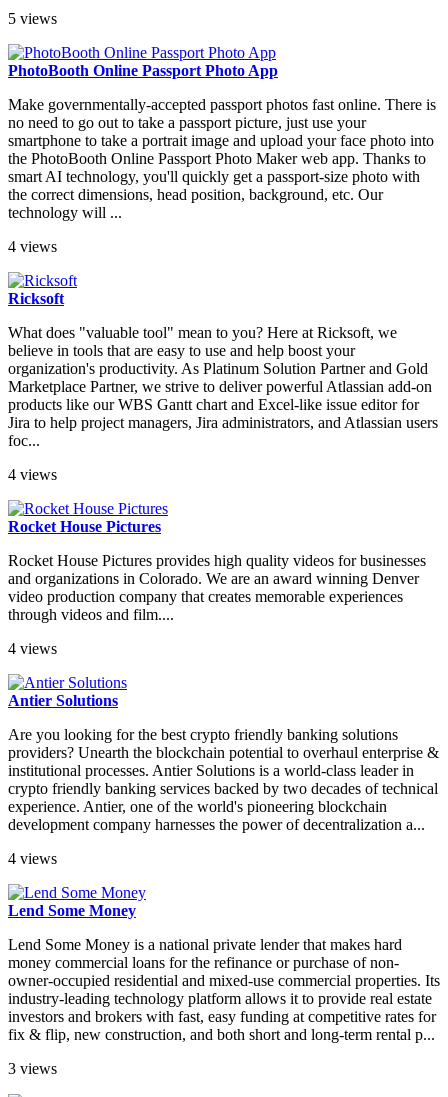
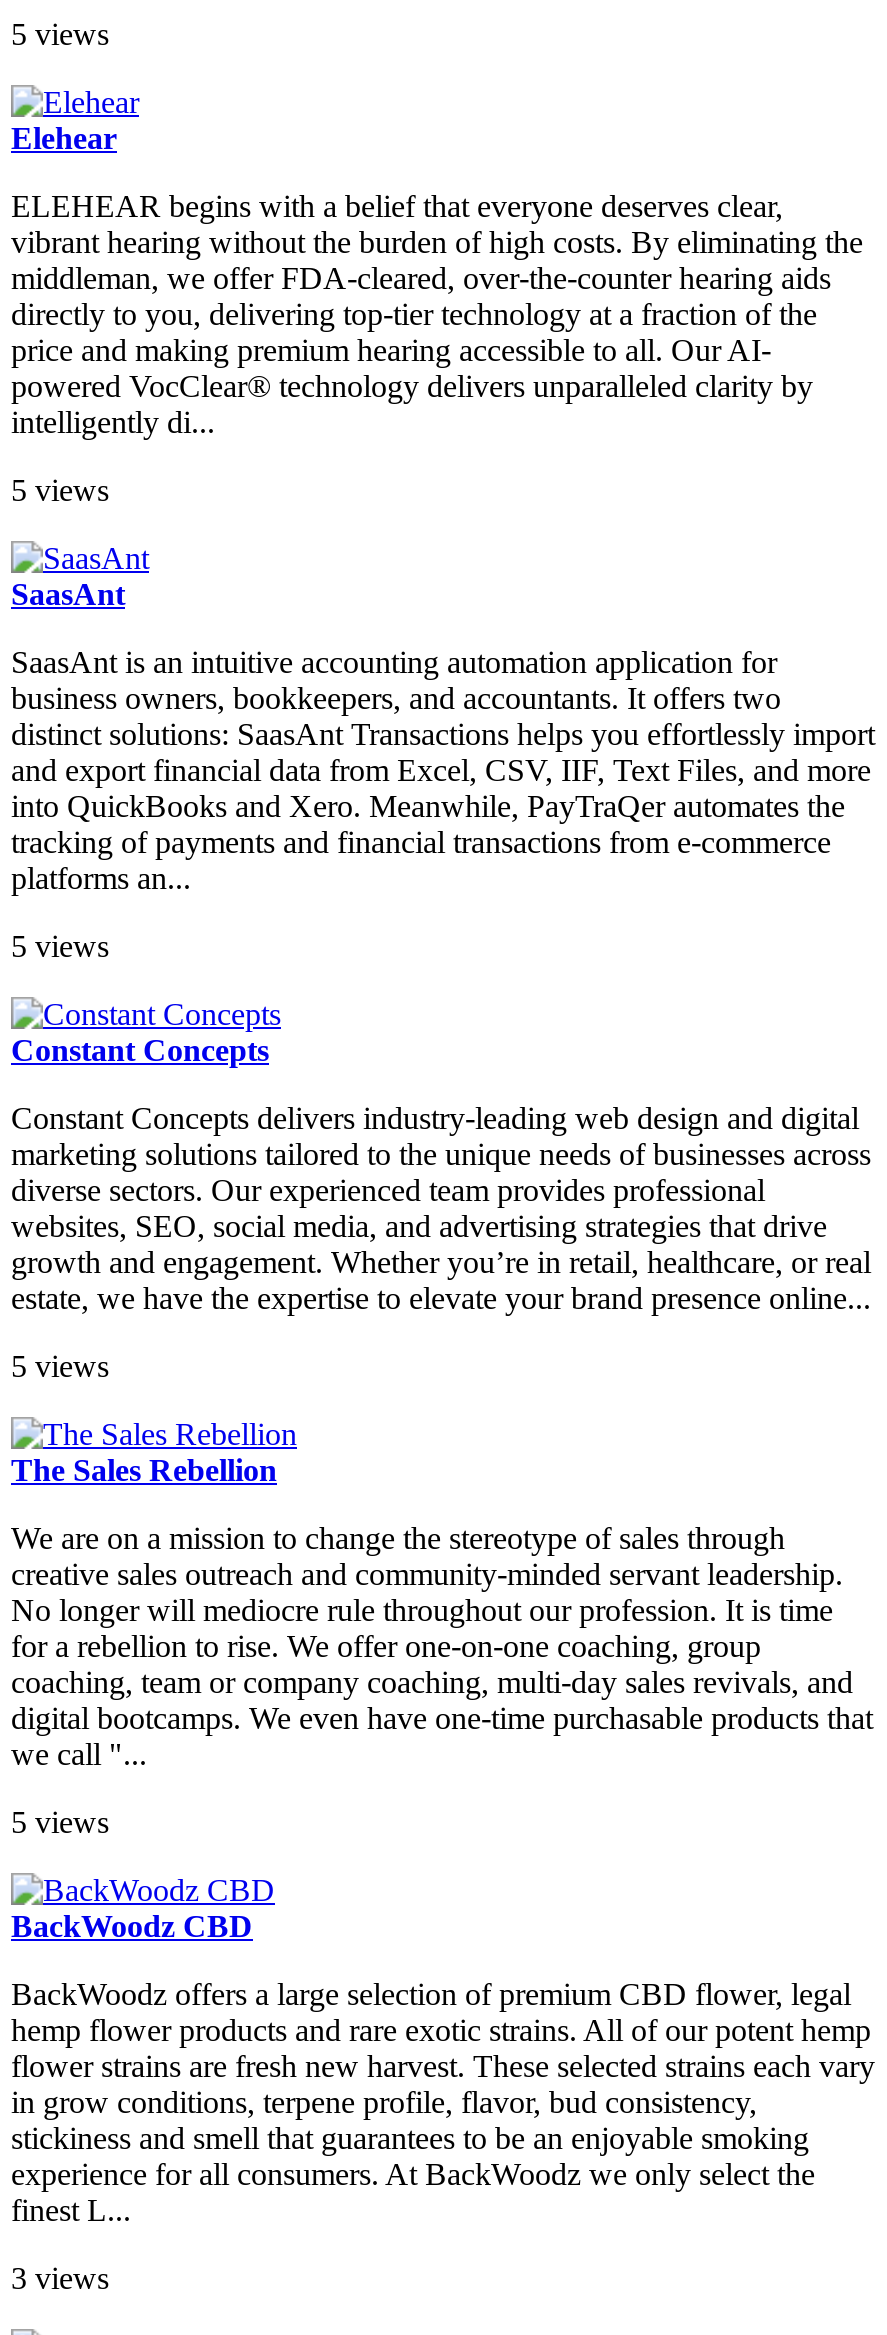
[8,62,278,79] PhotoBooth Online Passport Photo App -> [11,121,117,155] Elehear
[8,96,436,221] Make governmentally-accepted passport photos fast online. There is | no need to go out to take a passport picture, just use your | smartphone to take a portrait image and upload your face photo into | the PhotoBooth Online Passport Photo Maker web app. Thanks to | smart AI technology, you'll quickly get a passport-size photo with | the correct dimensions, head position, background, etc. Our | technology will ... -> [11,189,863,439] ELEHEAR begins with a belief that everyone deserves clear, | vibrant hearing without the burden of high costs. By eliminating the | middleman, we offer FDA-cleared, over-the-counter hearing aids | directly to you, delivering top-tier technology at a fraction of the | price and making premium hearing accessible to all. Our AI- | powered VocClear® technology delivers unparalleled clarity by | intelligently di...
[8,238,57,255] 4 views -> [11,473,109,507] 5 views
[8,290,64,307] Ricksoft -> [11,577,125,611] SaasAnt
[8,324,438,449] What does "valuable tool" mean to you? Here at Ricksoft, we | believe in tools that are easy to use and help boost your | organization's productivity. As Platinum Solution Partner and Gold | Marketplace Partner, we strive to deliver powerful Atlassian add-on | products like our WBS Gantt chart and Excel-like issue editor for | Jira to help project managers, Jira administrators, and Atlassian users | foc... -> [11,645,875,895] SaasAnt is an intuitive accounting automation application for | business owners, bookkeepers, and accountants. It offers two | distinct solutions: SaasAnt Transactions helps you effortlessly import | and export financial data from Excel, CSV, IIF, Text Files, and more | into QuickBooks and Xero. Meanwhile, PayTraQer automates the | tracking of payments and financial transactions from e-commerce | platforms an...
[8,466,57,483] 4 views -> [11,929,109,963] 5 views
[8,518,161,535] Rocket House Pictures -> [11,1033,269,1067] Constant Concepts
[8,552,426,623] Rocket House Pictures provides high quality videos for businesses | and organizations in Colorado. We are an award winning Denver | video production company that creates memorable experiences | through videos and film.... -> [11,1101,871,1315] Constant Concepts delivers industry-leading web design and digital | marketing solutions tailored to the unique needs of businesses across | diverse sectors. Our experienced team provides professional | websites, SEO, social media, and advertising strategies that drive | growth and engagement. Whether you’re in retail, healthcare, or real | estate, we have the expertise to elevate your brand presence online...
[8,640,57,657] 4 views -> [11,1349,109,1383] 5 views
[8,692,118,709] Antier Solutions -> [11,1453,277,1487] The Sales Rebellion
[8,726,439,833] Are you looking for the best crypto friendly banking solutions | providers? Unearth the blockchain potential to overhaul enterprise & | institutional processes. Antier Solutions is a world-class leader in | crypto friendly banking services backed by two decades of technical | experience. Antier, one of the world's pioneering blockchain | development company harnesses the power of decentralization a... -> [11,1521,873,1771] We are on a mission to change the stereotype of sales through | creative sales outreach and community-minded servant leadership. | No longer will mediocre rule throughout our profession. It is time | for a rebellion to rise. We offer one-on-one coaching, group | coaching, team or company coaching, multi-day sales revivals, and | digital bootcamps. We even have one-time purchasable products that | we call "...
[8,850,57,867] 4 views -> [11,1805,109,1839] 5 views
[8,902,136,919] Lend Some Money -> [11,1909,253,1943] BackWoodz CBD
[8,936,440,1043] Lend Some Money is a national private lender that makes hard | money commercial loans for the refinance or purchase of non- | owner-occupied residential and mixed-use commercial properties. Its | industry-leading technology platform allows it to provide real estate | investors and brokers with fast, easy funding at competitive rates for | fix & flip, new construction, and both short and long-term rental p... -> [11,1977,875,2227] BackWoodz offers a large selection of premium CBD flower, legal | hemp flower products and rare exotic strains. All of our potent hemp | flower strains are fresh new harvest. These selected strains each vary | in grow conditions, terpene profile, flavor, bud consistency, | stickiness and smell that guarantees to be an enjoyable smoking | experience for all consumers. At BackWoodz we only select the | finest L...

